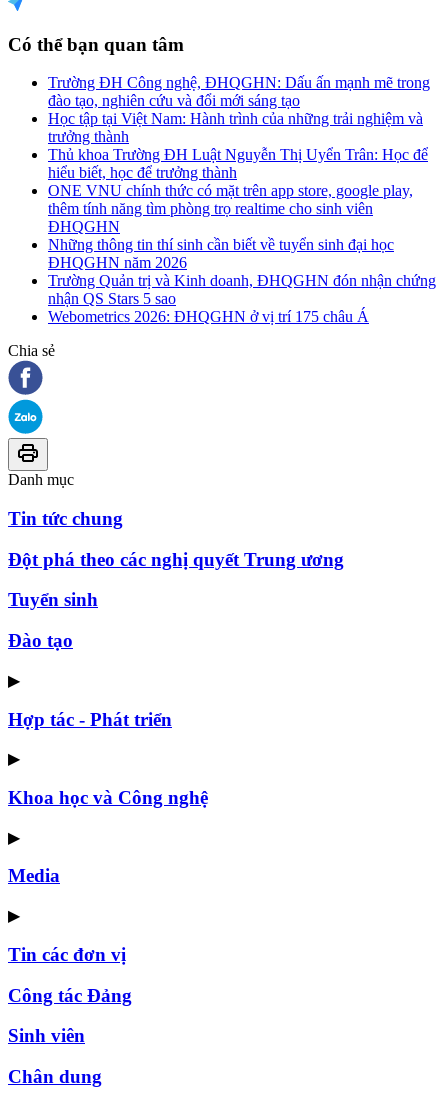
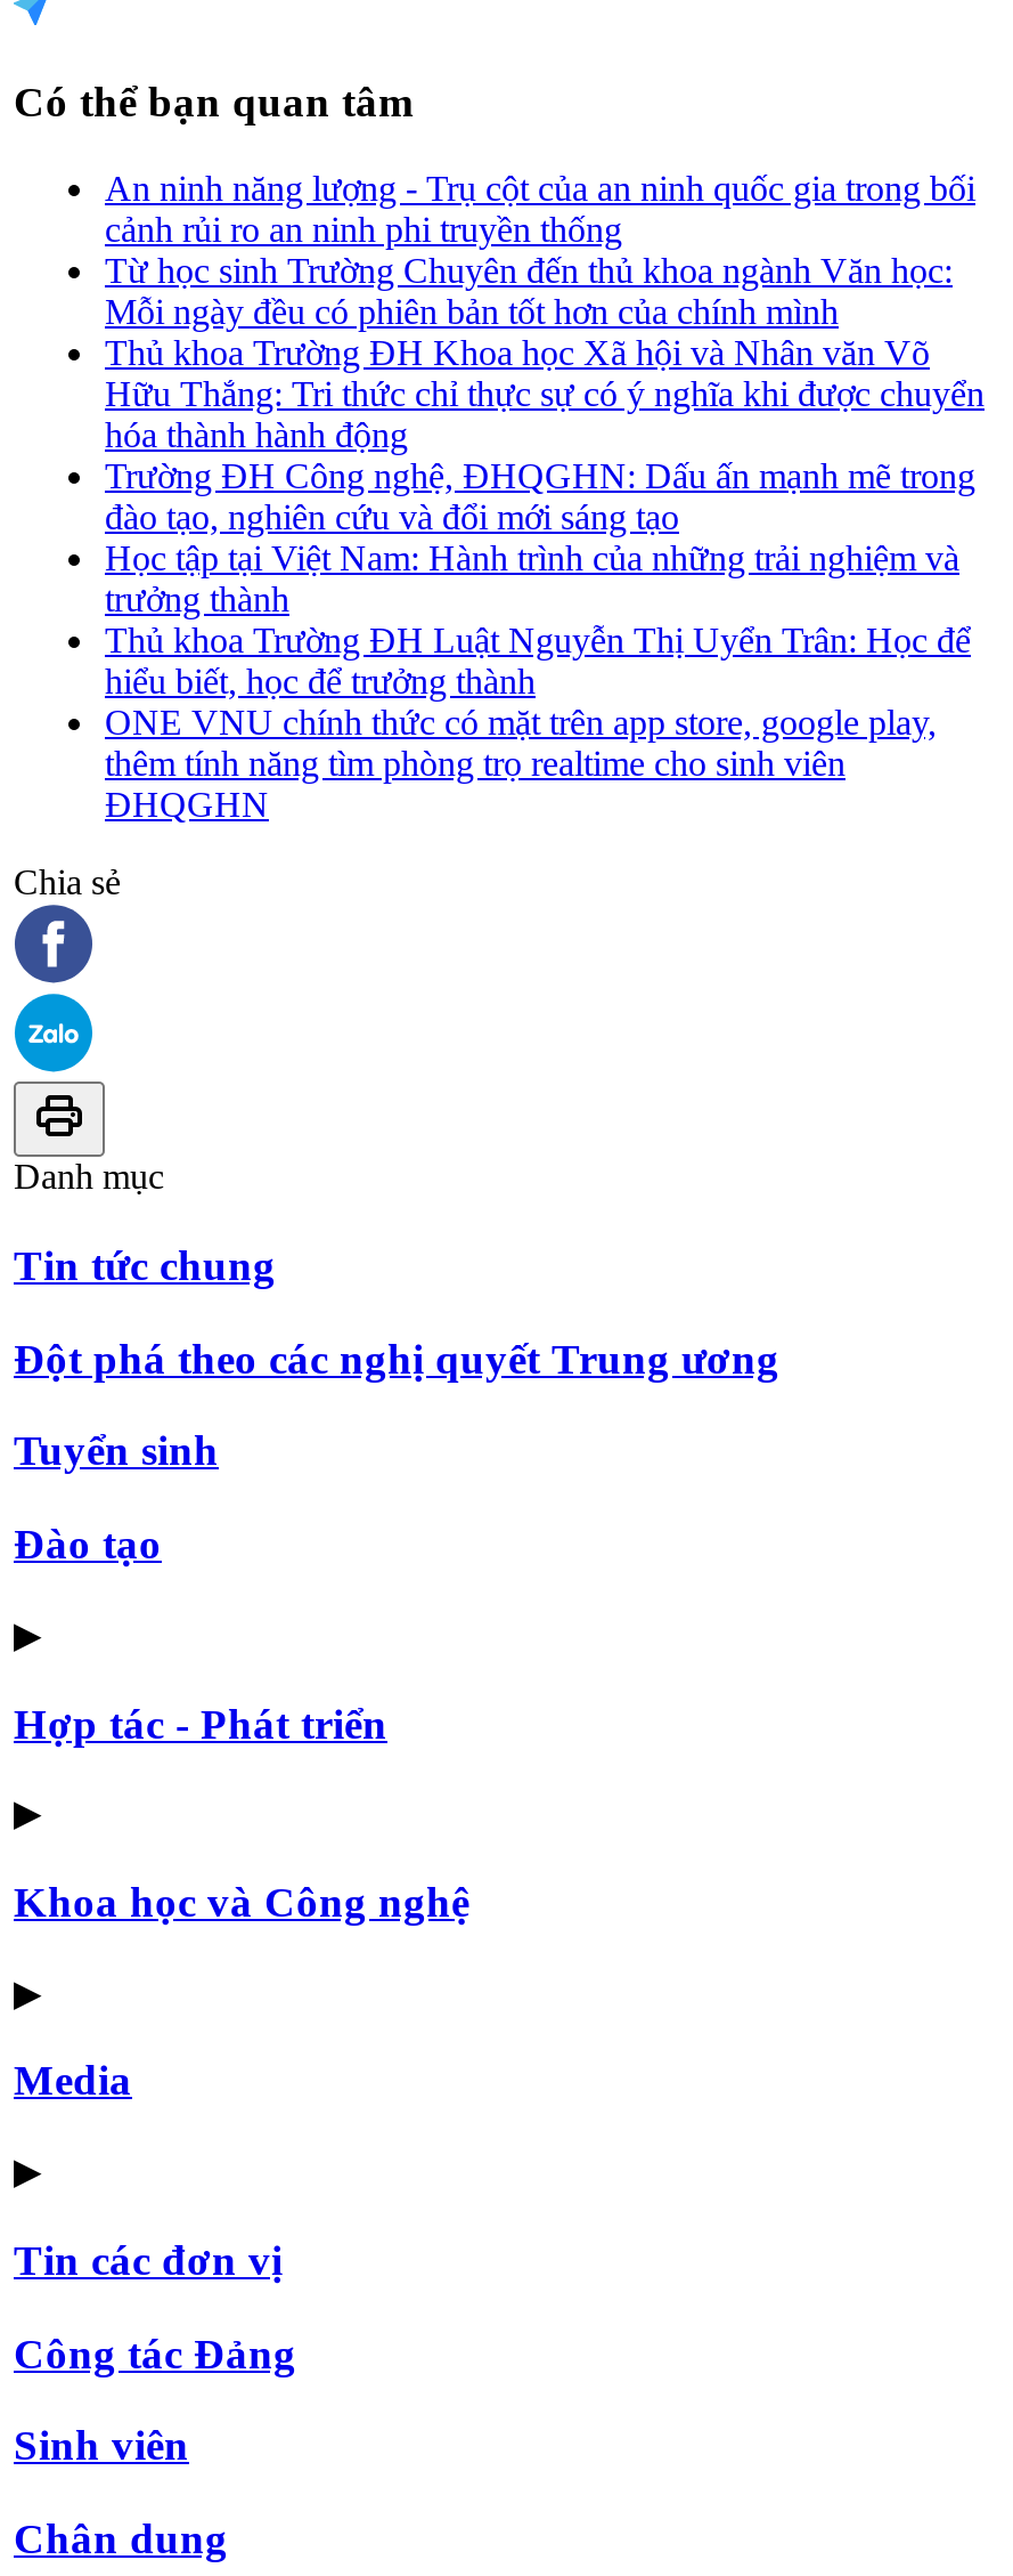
none -> [105,169,985,455] An ninh năng lượng - Trụ cột của an ninh quốc gia trong bối | cảnh rủi ro an ninh phi truyền thống | Từ học sinh Trường Chuyên đến thủ khoa ngành Văn học: | Mỗi ngày đều có phiên bản tốt hơn của chính mình | Thủ khoa Trường ĐH Khoa học Xã hội và Nhân văn Võ | Hữu Thắng: Tri thức chỉ thực sự có ý nghĩa khi được chuyển | hóa thành hành động
moved [48,74,430,235] -> [105,457,975,824]: Trường ĐH Công nghệ, ĐHQGHN: Dấu ấn mạnh mẽ trong | đào tạo, nghiên cứu và đổi mới sáng tạo | Học tập tại Việt Nam: Hành trình của những trải nghiệm và | ... | thêm tính năng tìm phòng trọ realtime cho sinh viên | ĐHQGHN
[48,236,436,325] Những thông tin thí sinh cần biết về tuyển sinh đại học | ĐHQGHN năm 2026 | Trường Quản trị và Kinh doanh, ĐHQGHN đón nhận chứng | nhận QS Stars 5 sao | Webometrics 2026: ĐHQGHN ở vị trí 175 châu Á -> none

